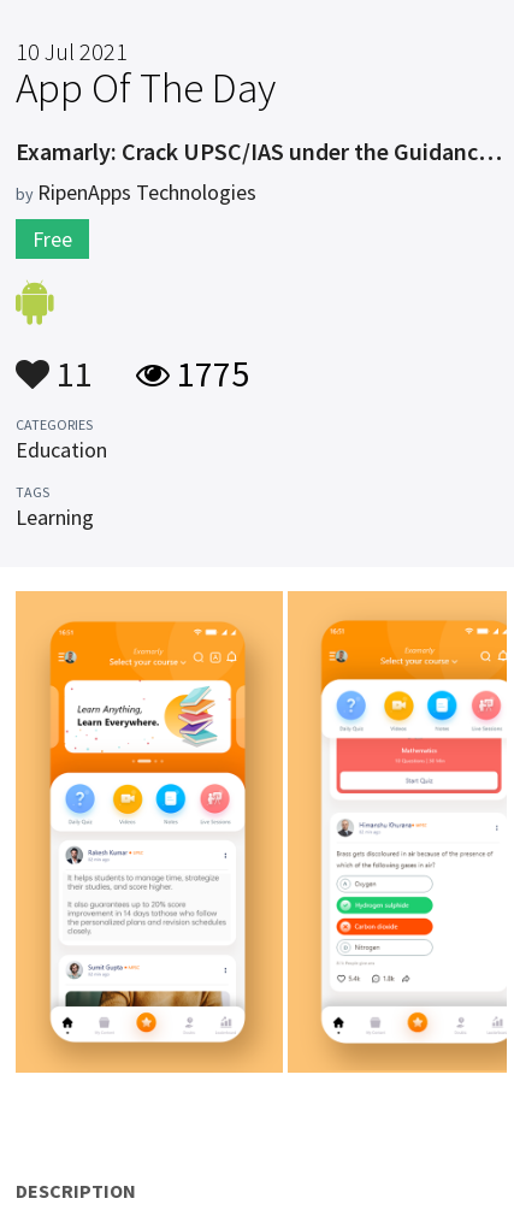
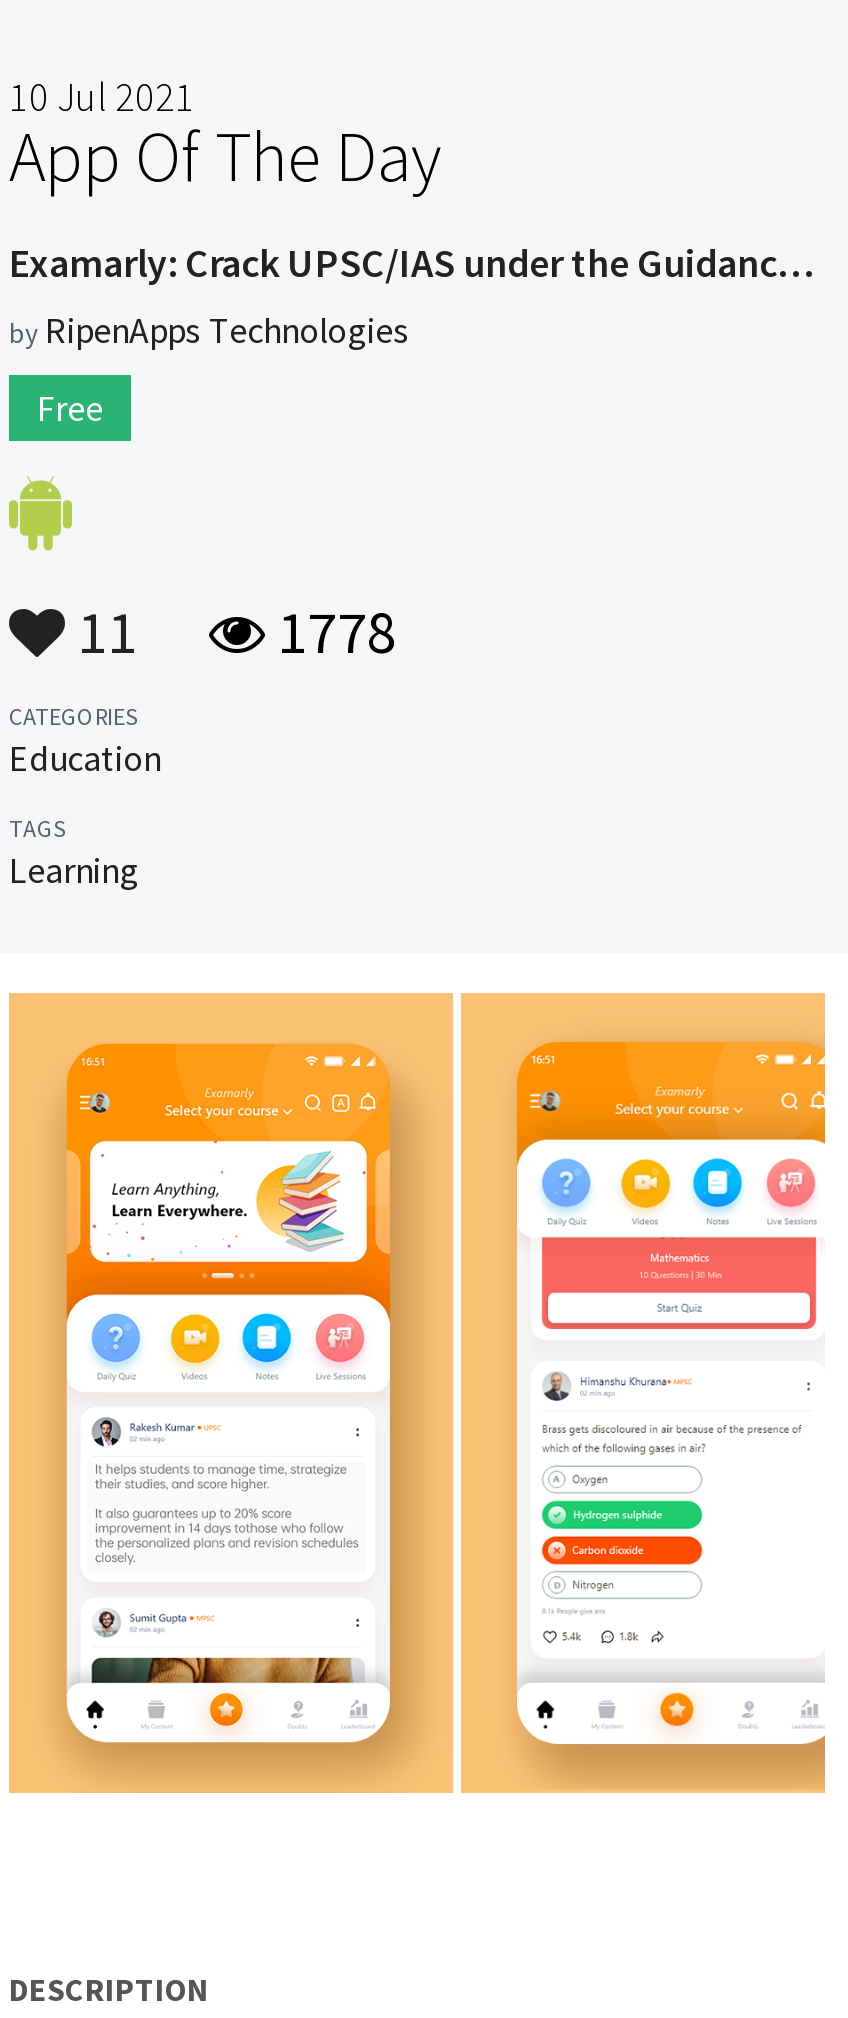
[49,350,249,396] 11 1775 -> [65,593,397,669] 11 1778

